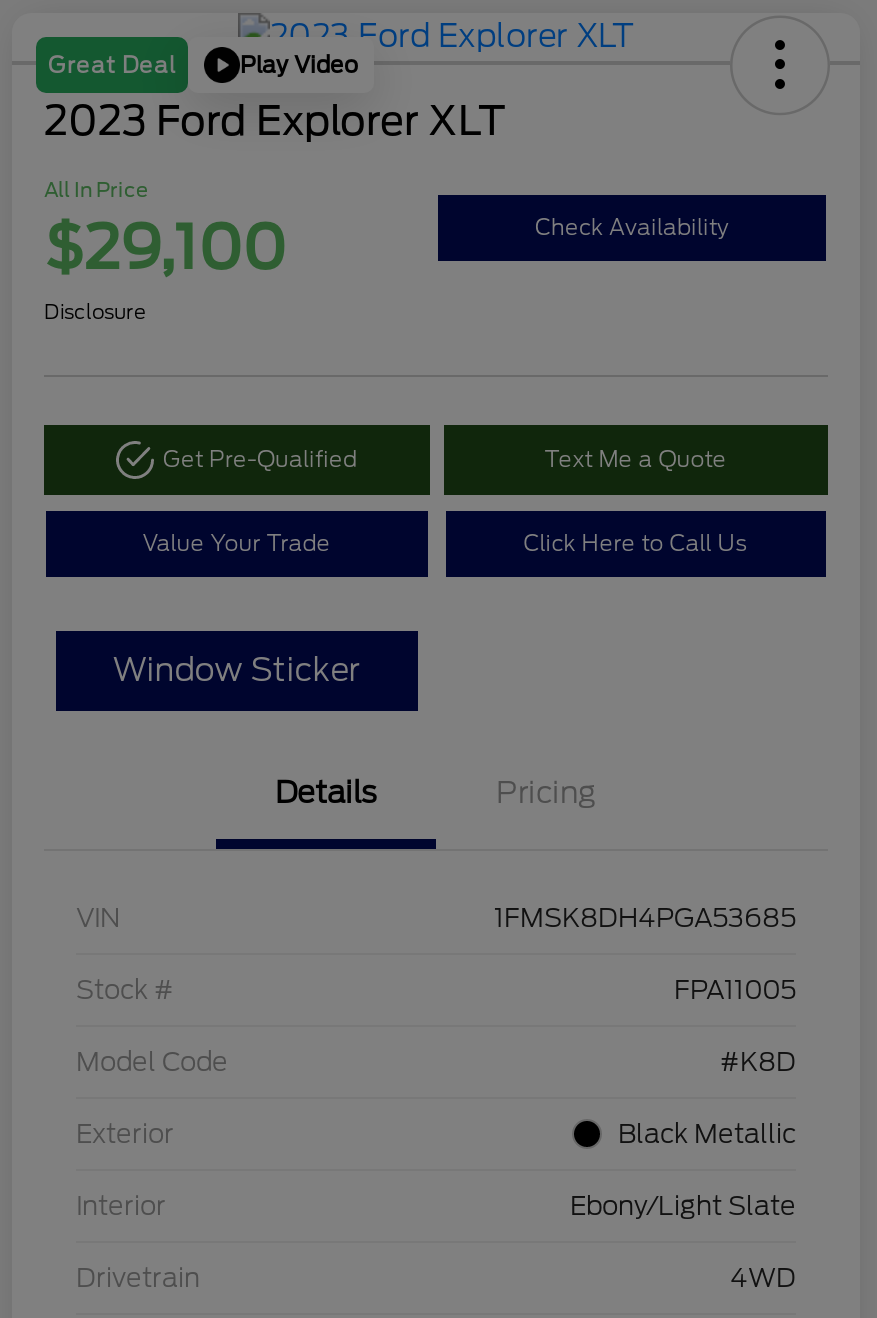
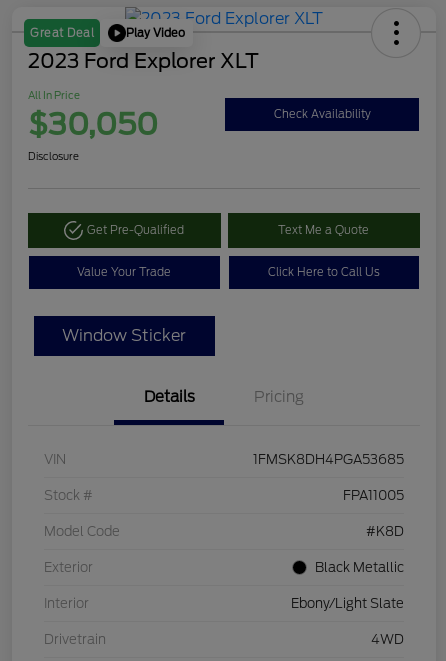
[44,211,286,283] $29,100 -> [28,106,158,142] $30,050

